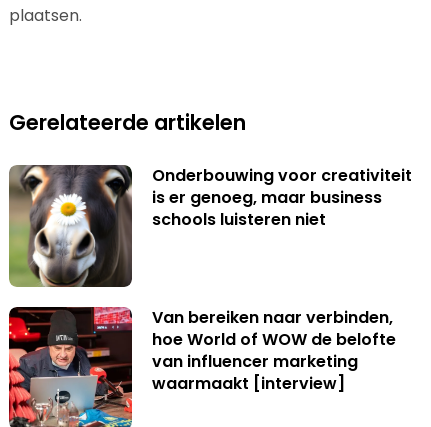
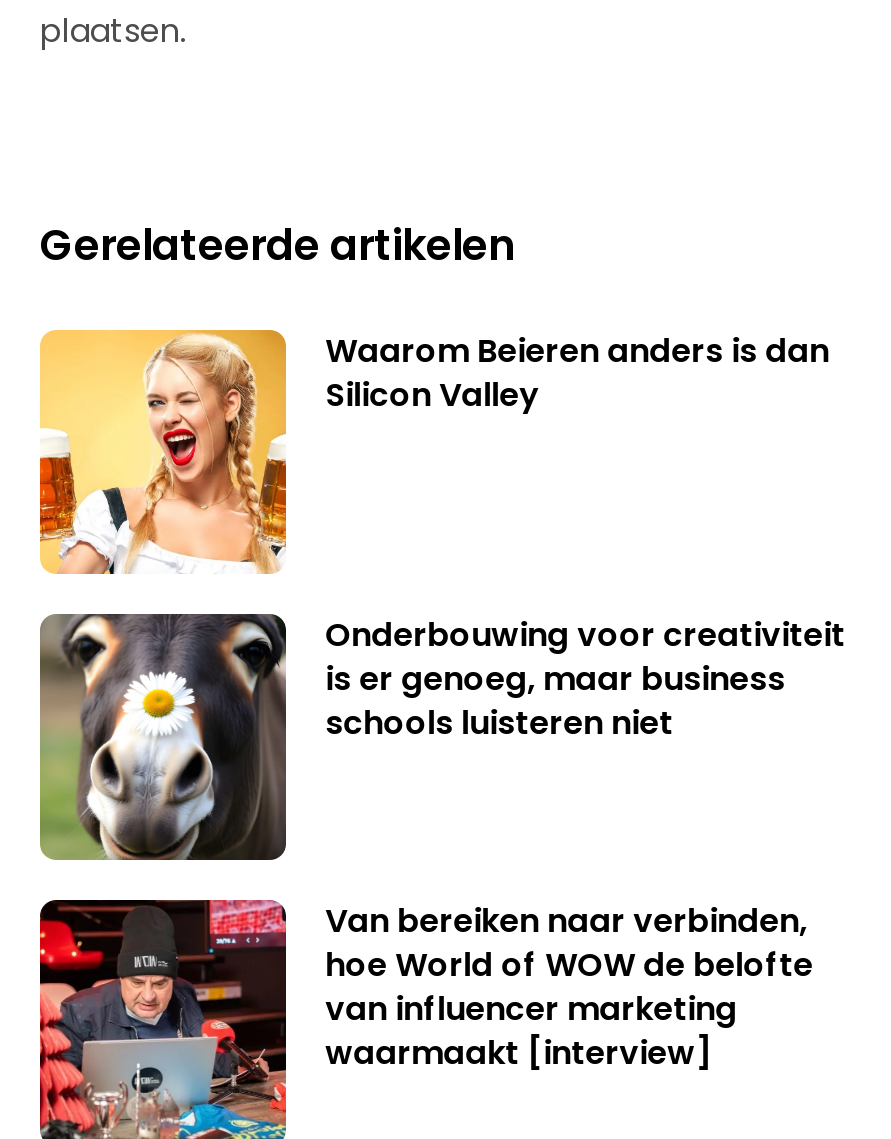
none -> [38,327,829,576] [image] | Waarom Beieren anders is dan | Silicon Valley

